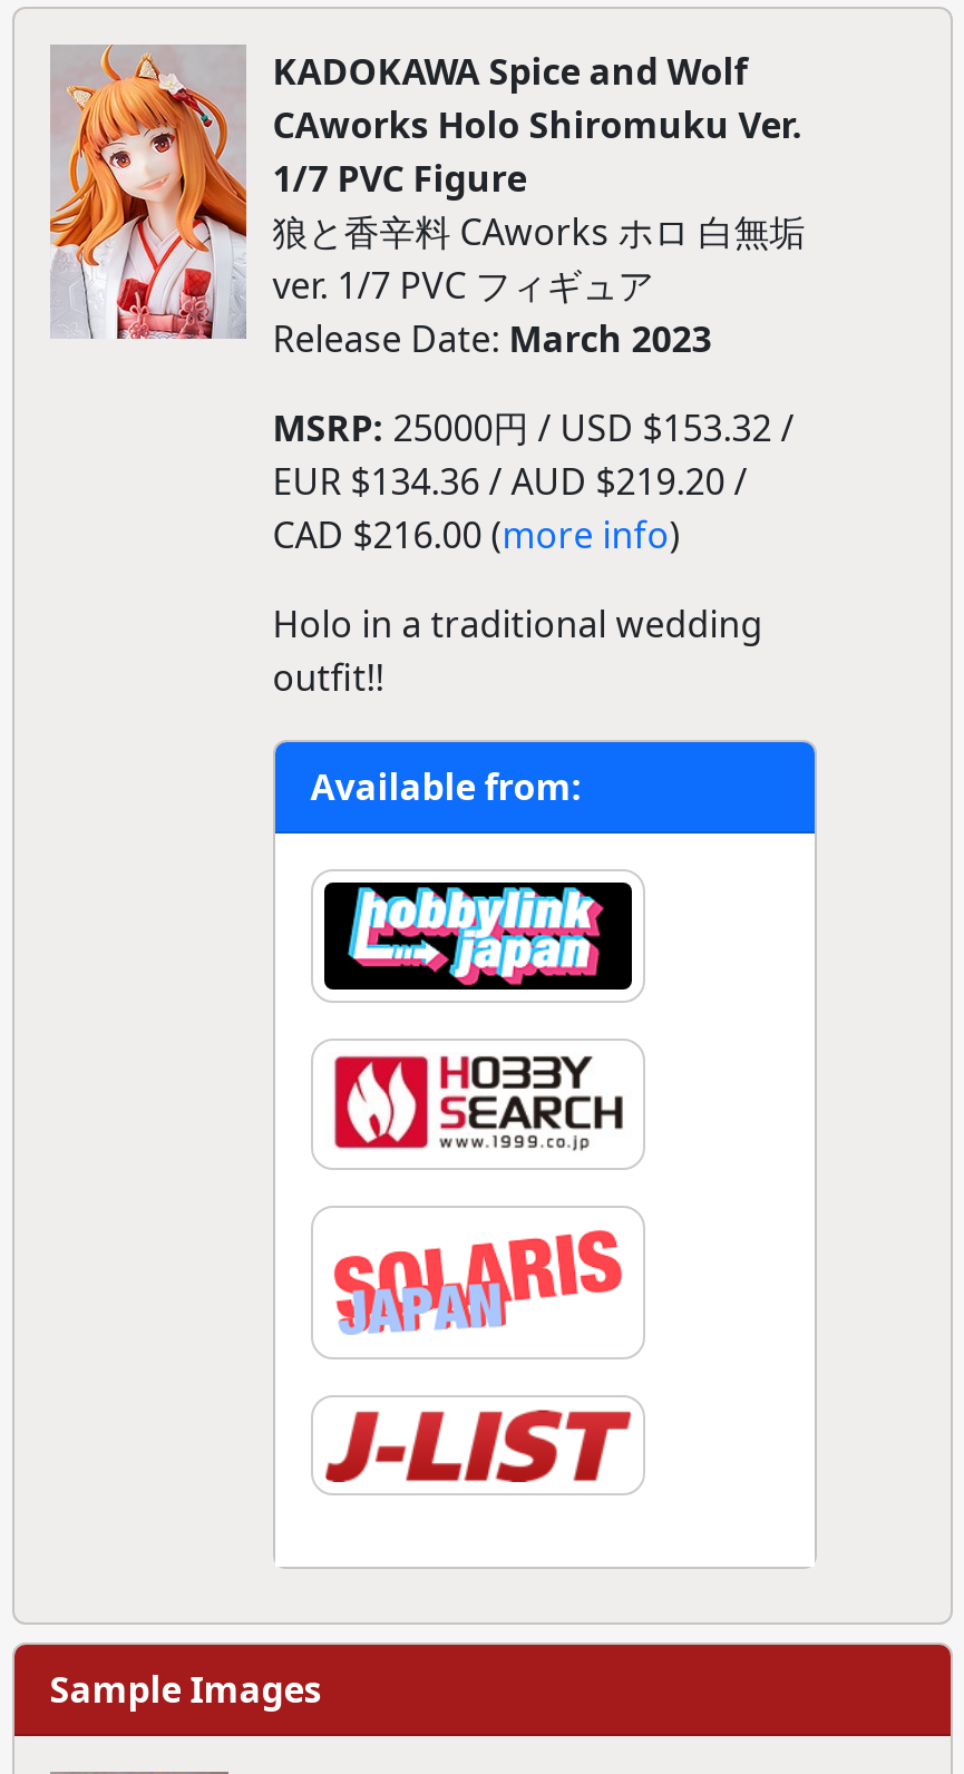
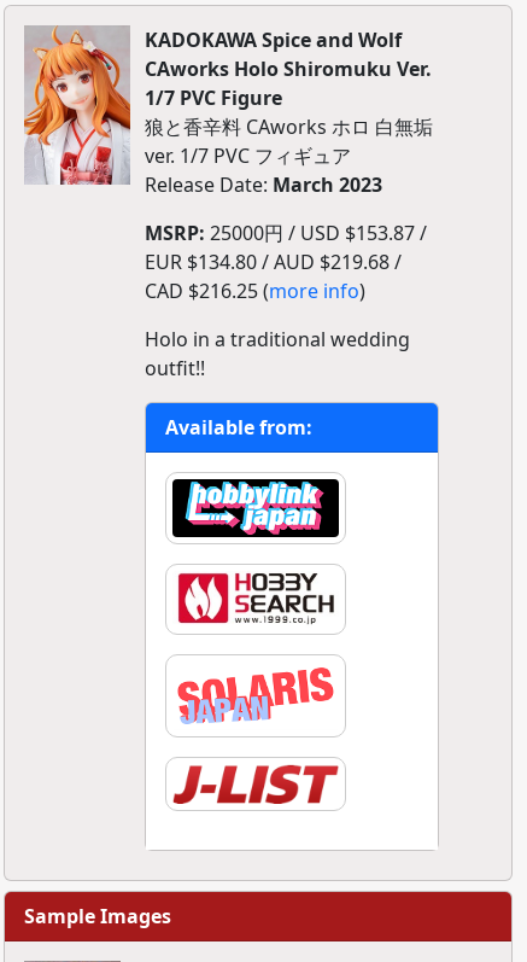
[273,403,794,452] MSRP: 25000円 / USD $153.32 / -> [144,220,427,246] MSRP: 25000円 / USD $153.87 /
[273,457,747,506] EUR $134.36 / AUD $219.20 / -> [144,249,401,275] EUR $134.80 / AUD $219.68 /
[273,510,680,559] CAD $216.00 (more info) -> [144,278,365,304] CAD $216.25 (more info)

